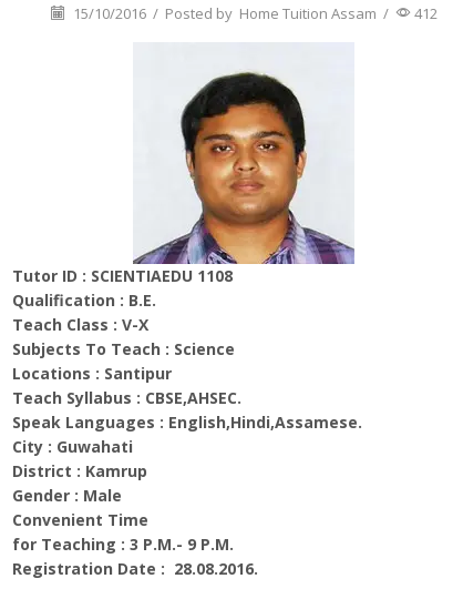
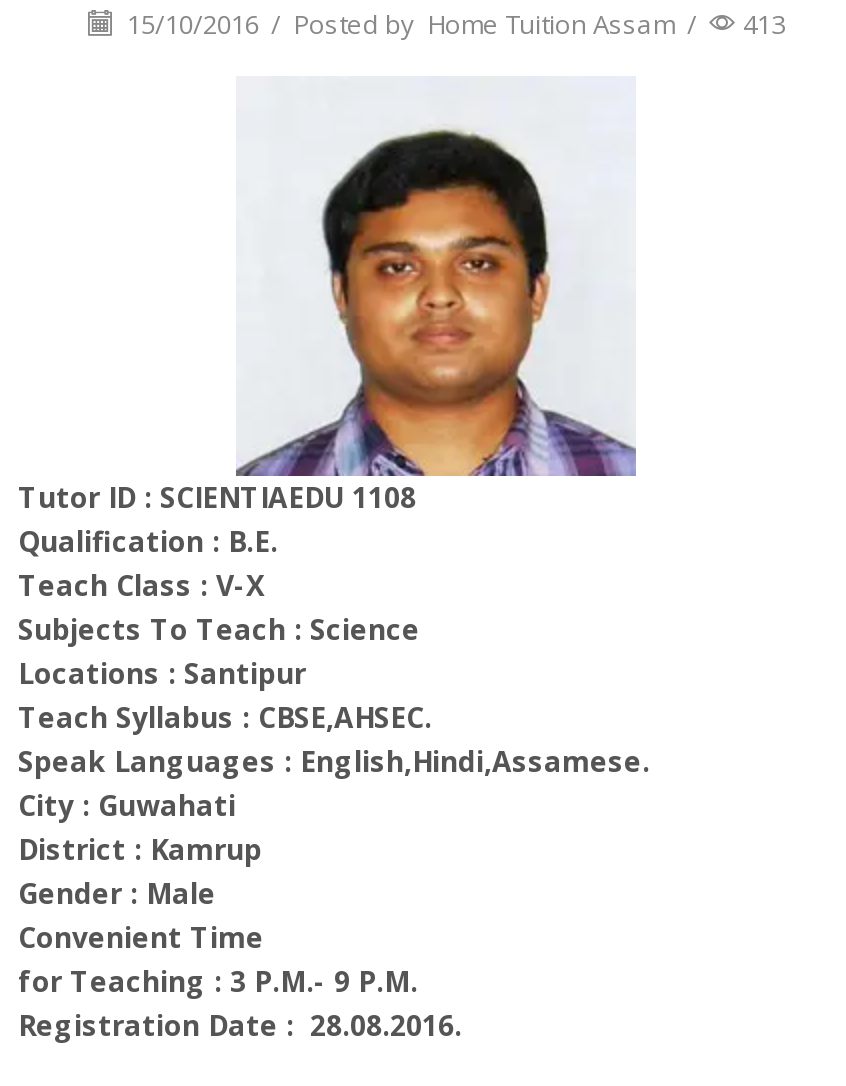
[69,3,437,23] 15/10/2016 / Posted by Home Tuition Assam / 412 -> [121,6,785,42] 15/10/2016 / Posted by Home Tuition Assam / 413

